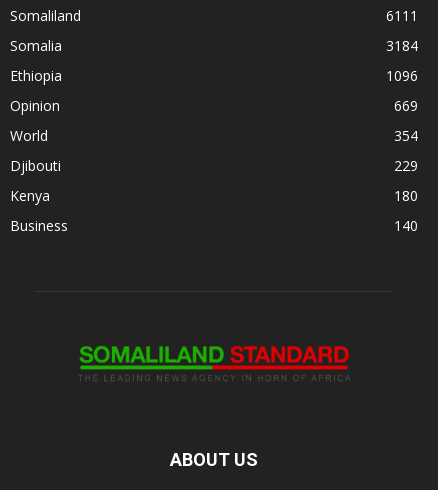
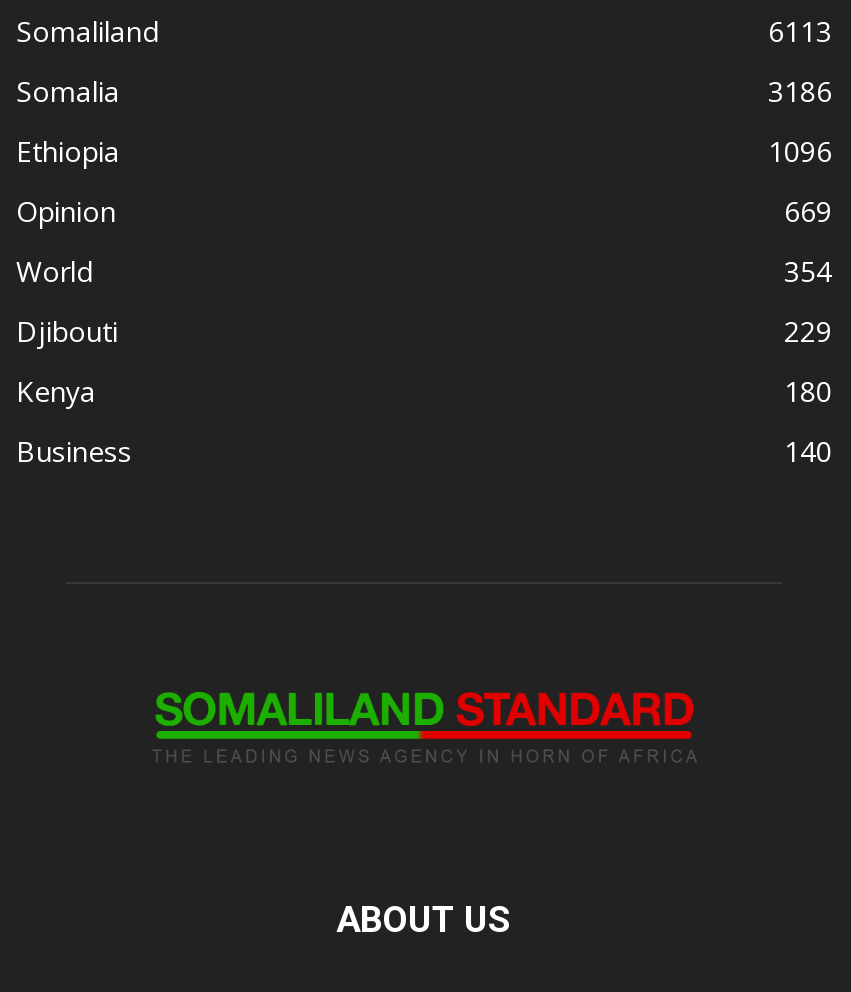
[386,6,418,25] 6111 -> [768,12,832,50] 6113
[386,36,418,55] 3184 -> [768,72,832,110] 3186

